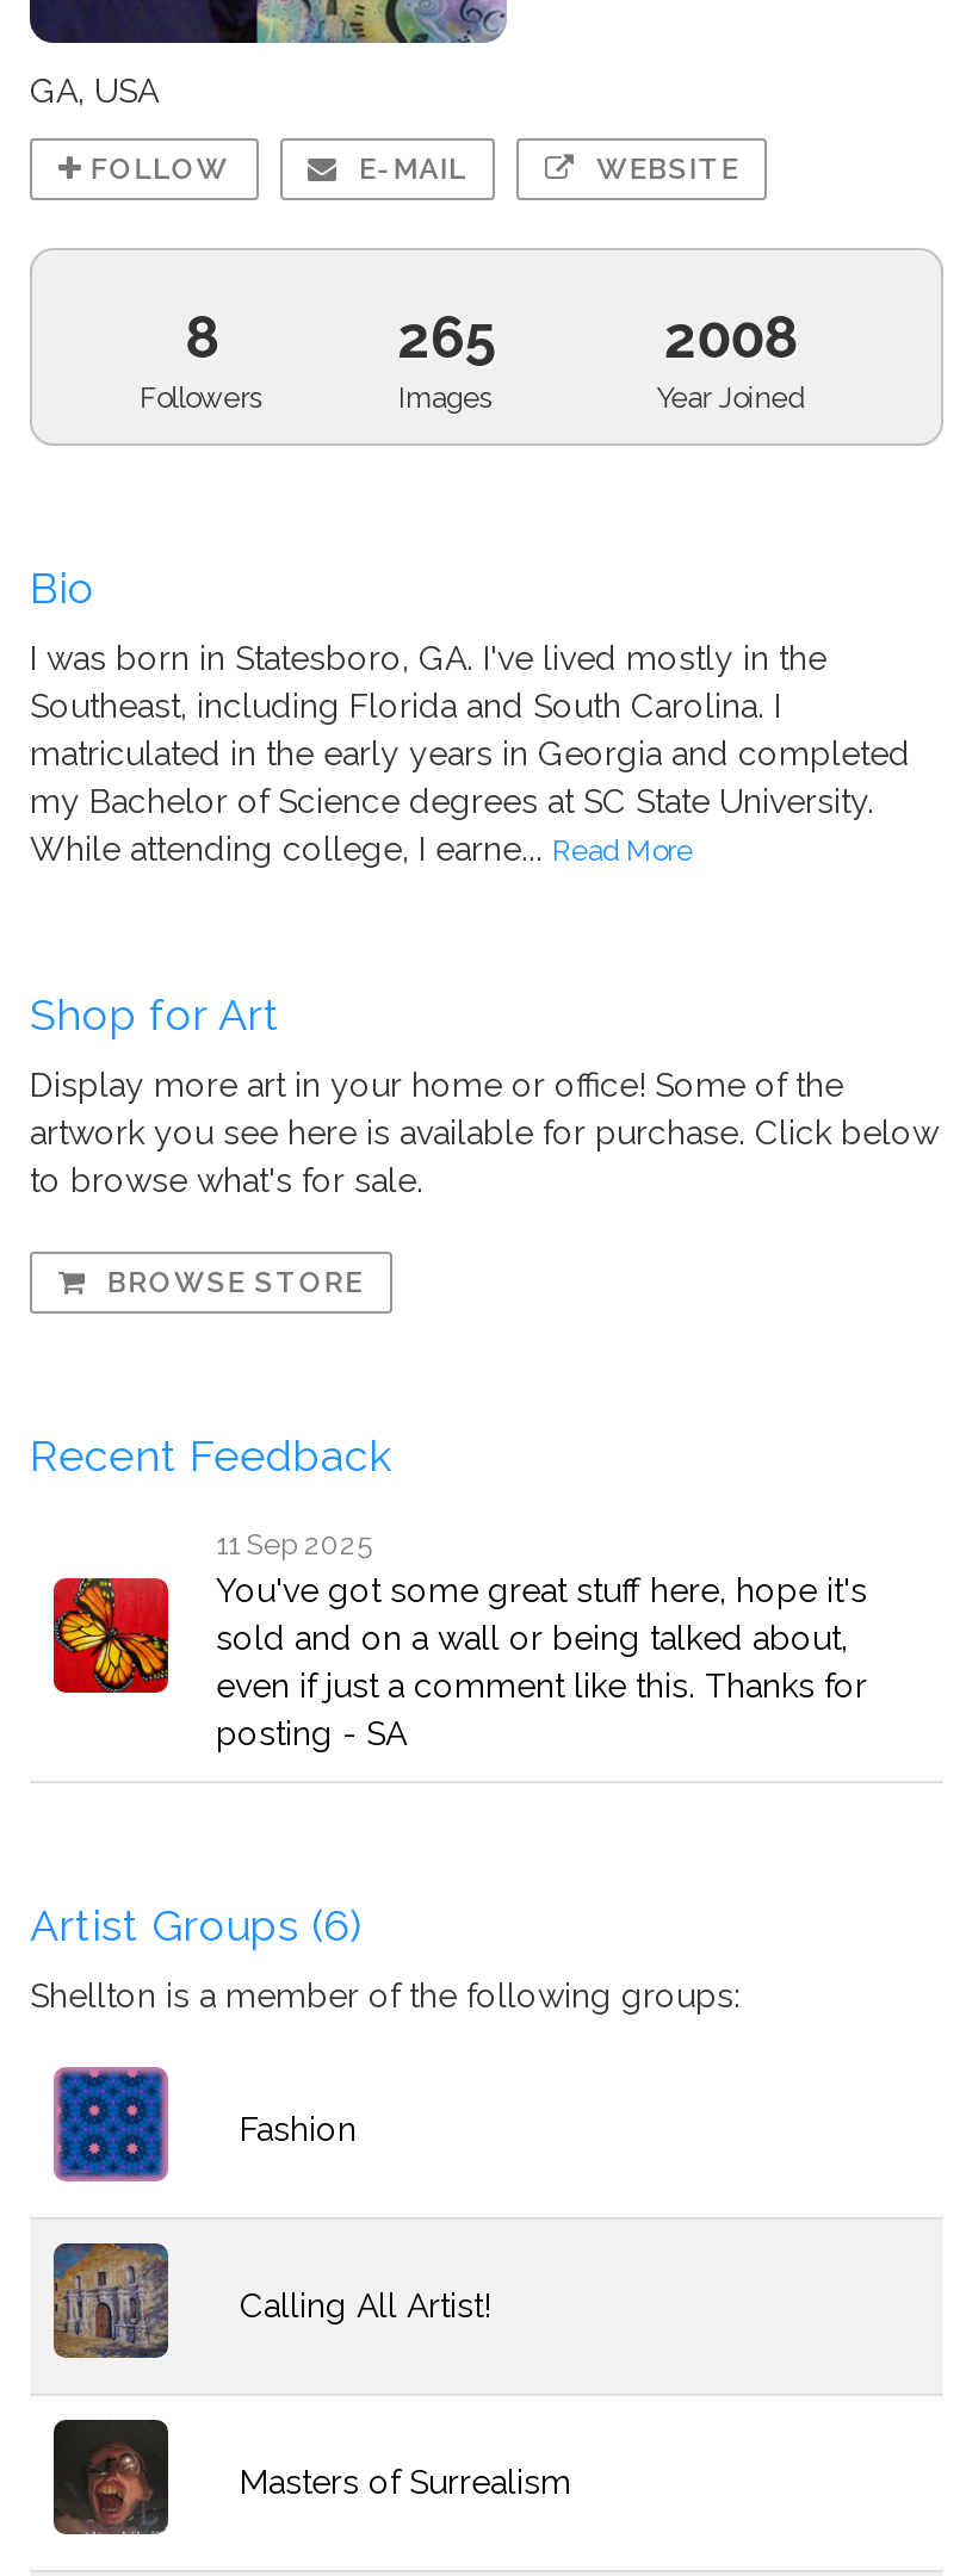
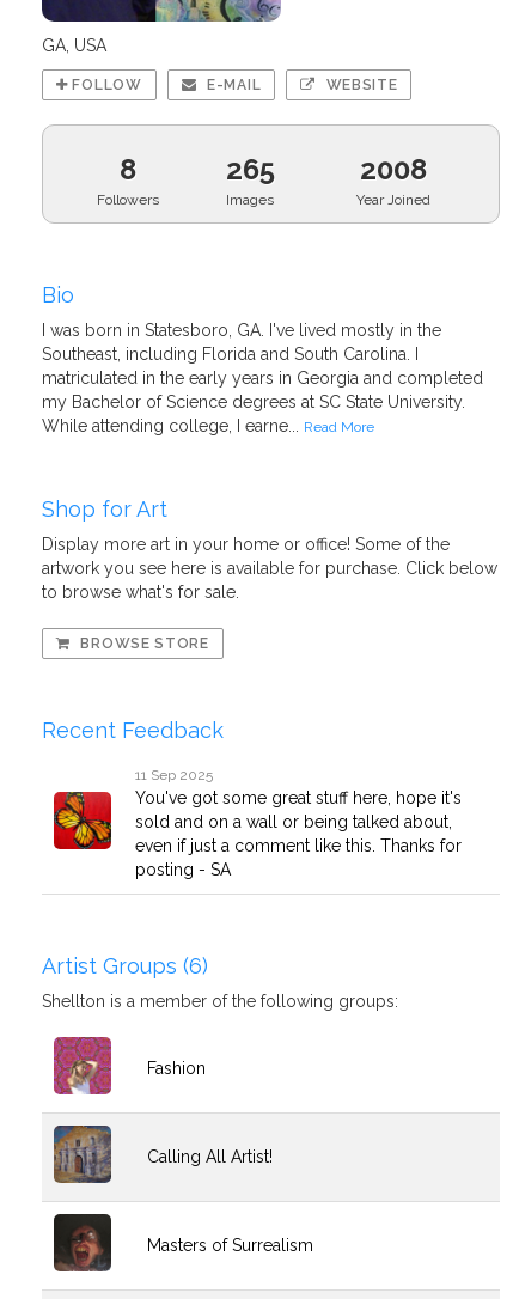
[54,2067,168,2184] [image] -> [54,1037,111,1094] [image]

